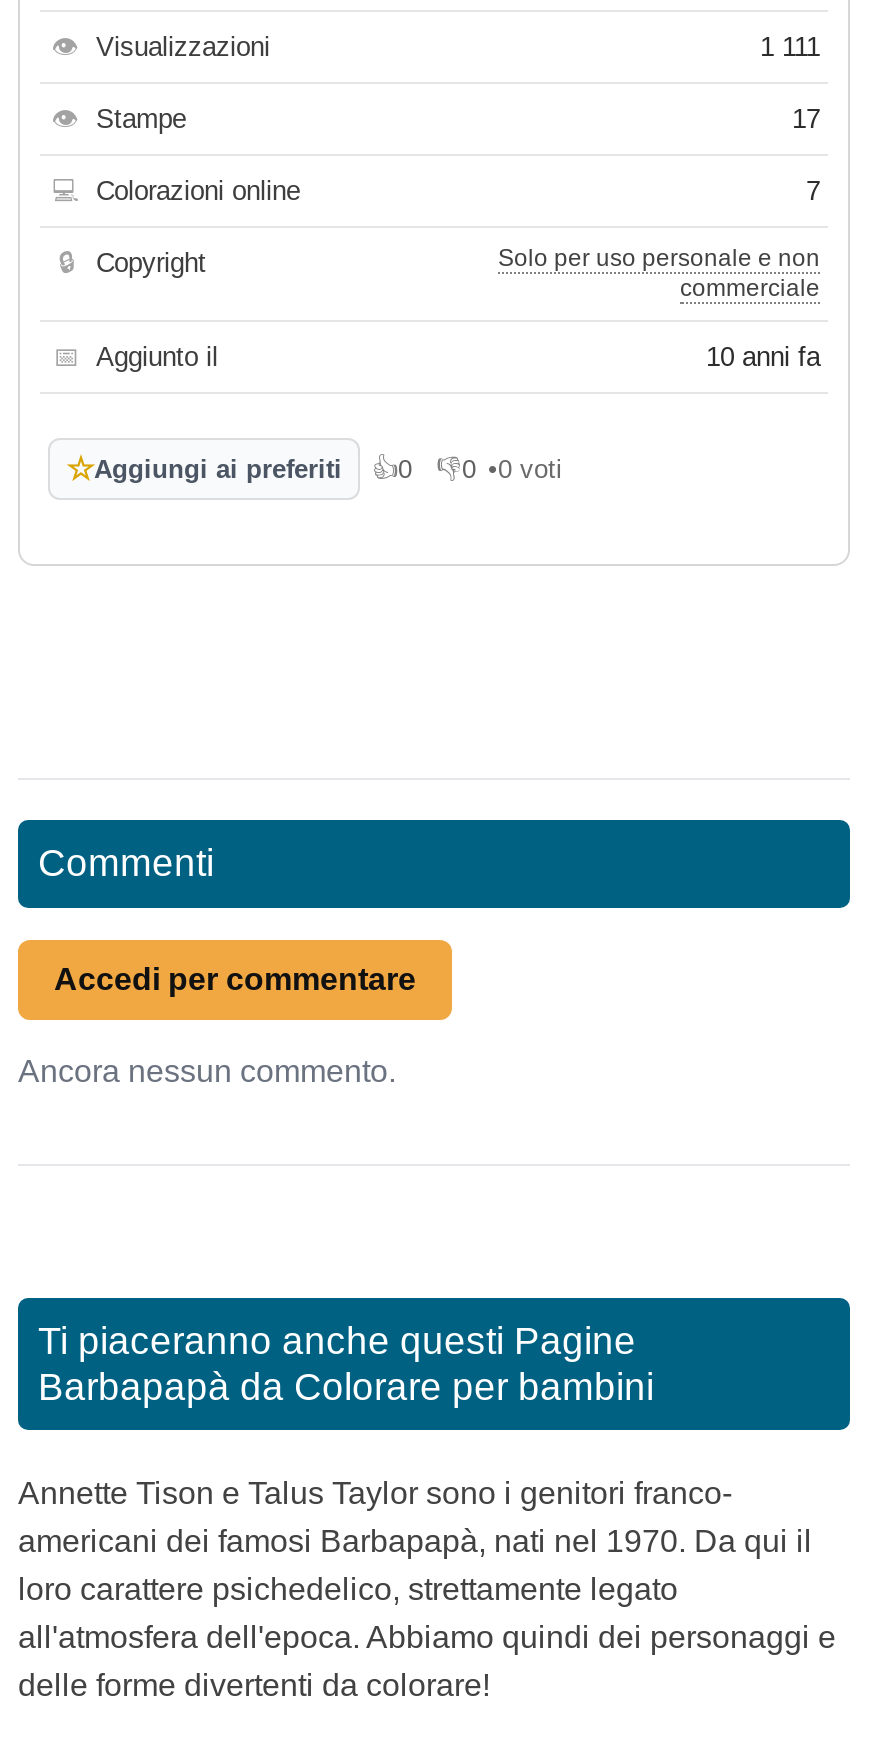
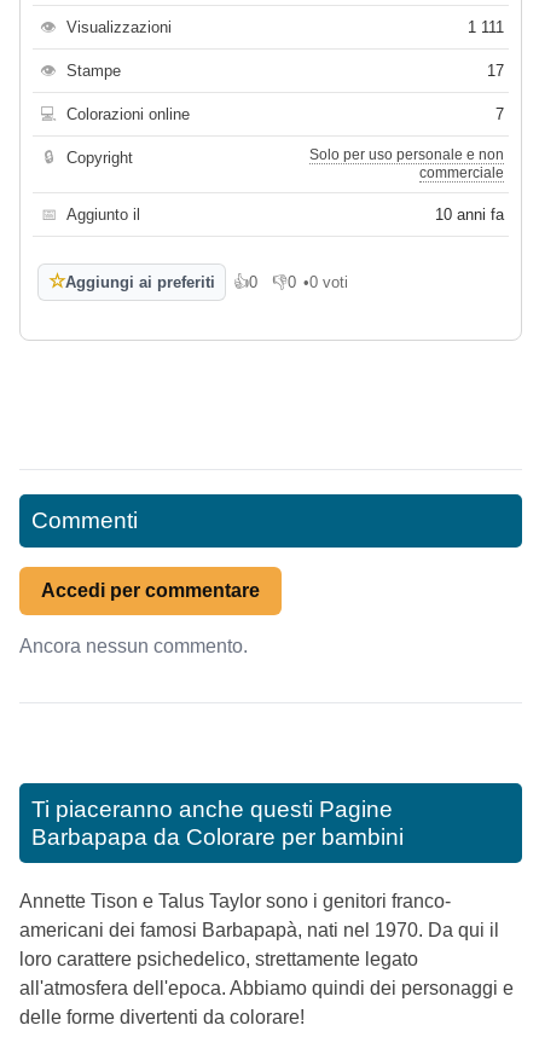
[38,1366,654,1408] Barbapapà da Colorare per bambini -> [31,824,404,850] Barbapapa da Colorare per bambini

